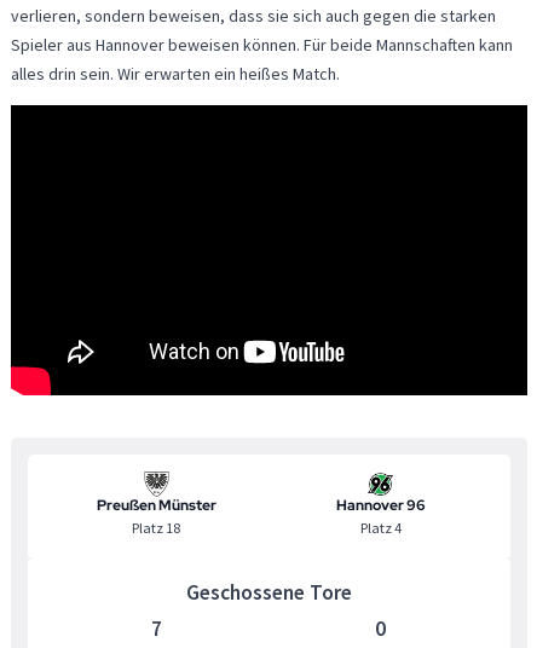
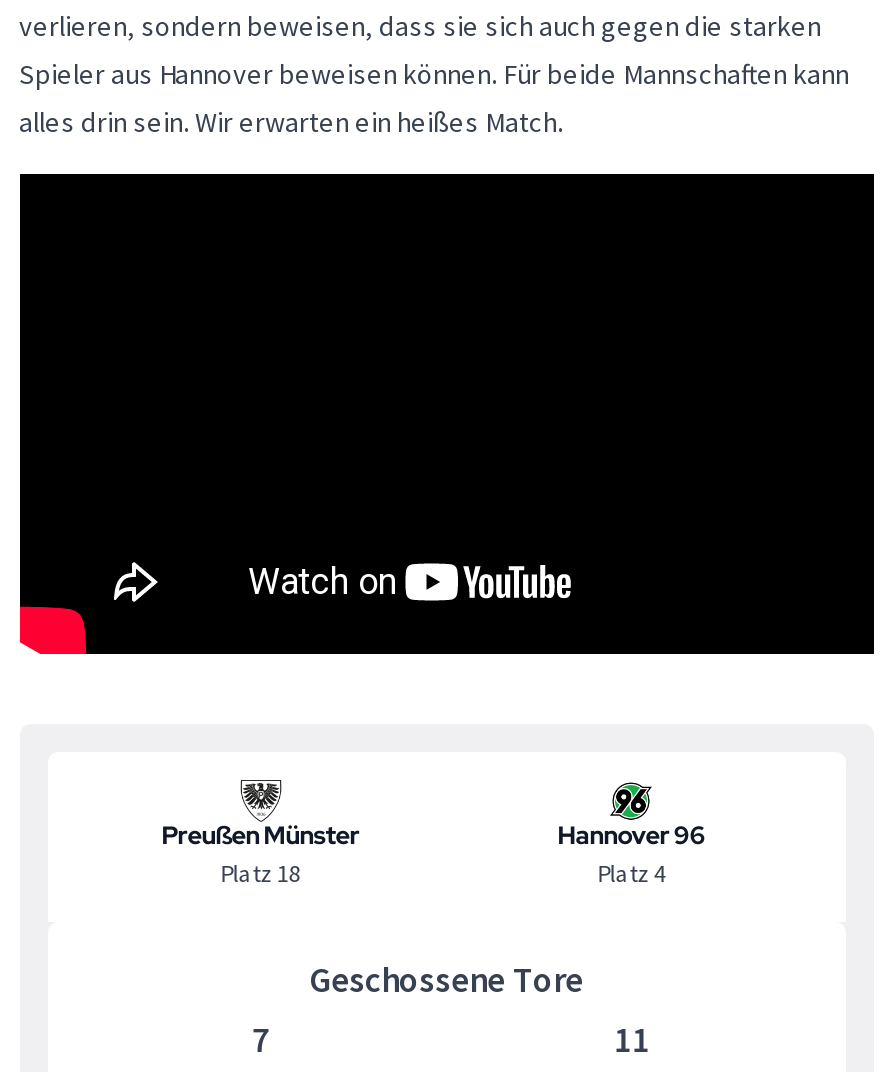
[375,615,386,642] 0 -> [614,1018,650,1062] 11

